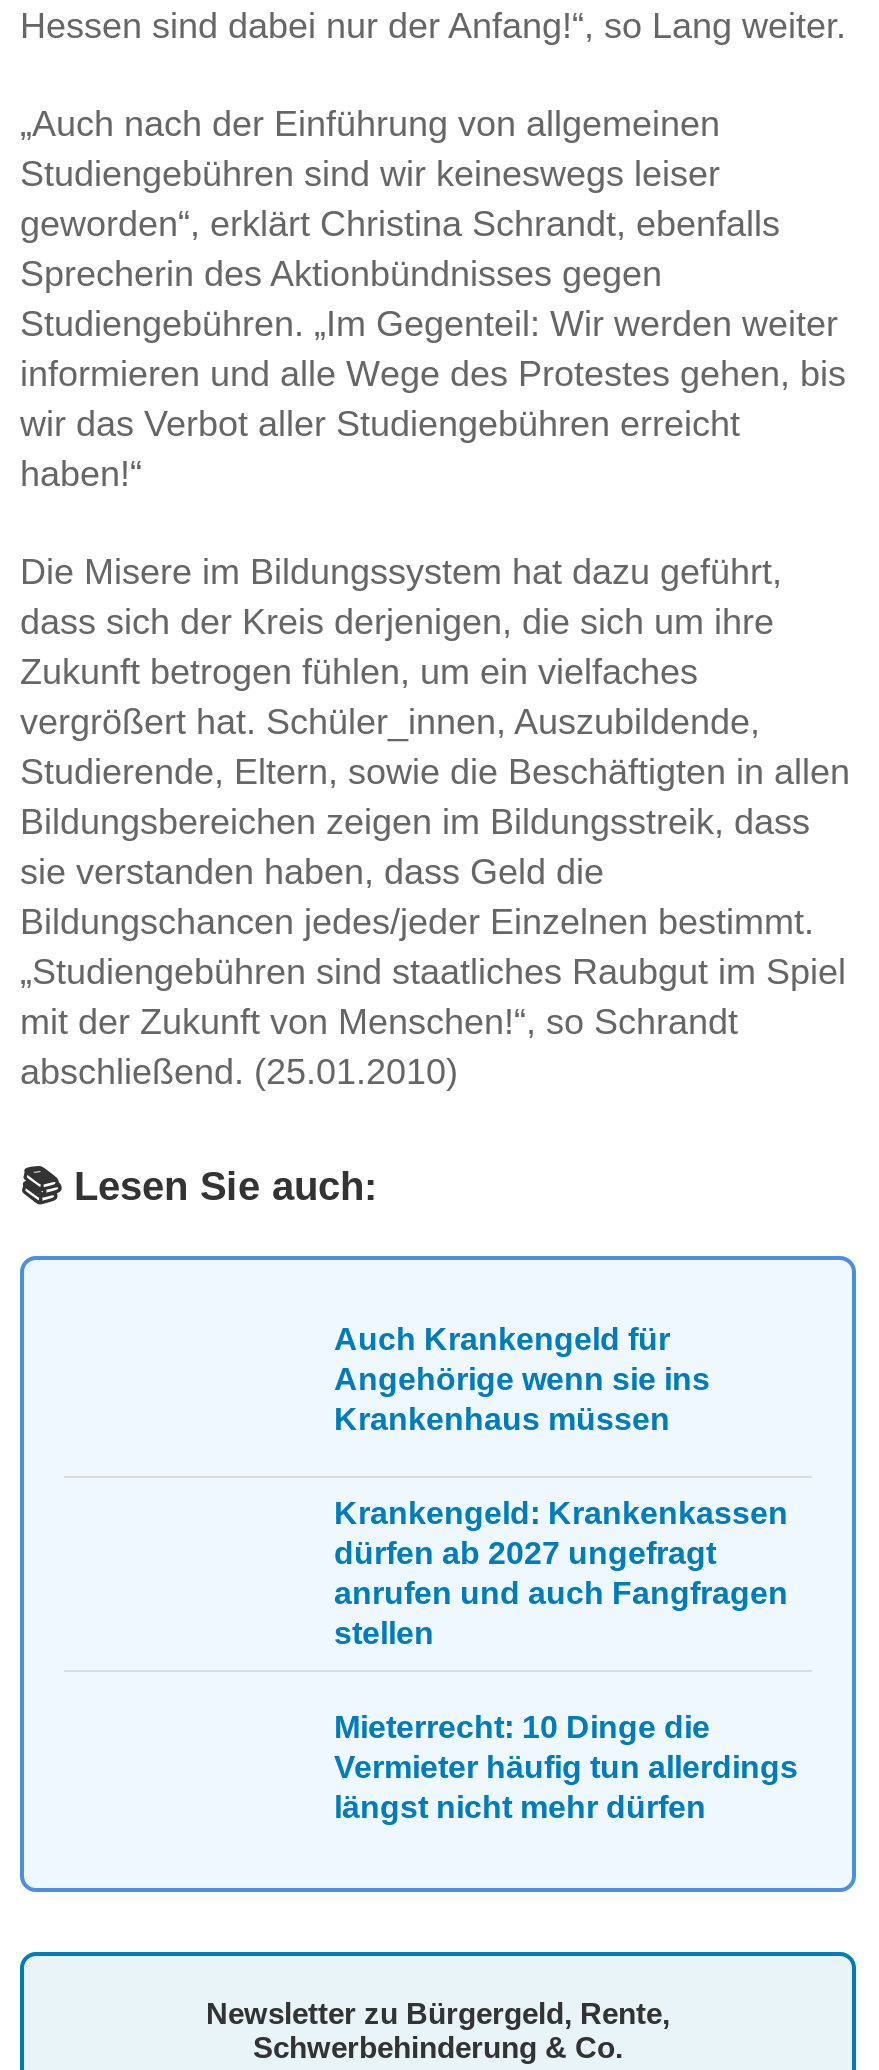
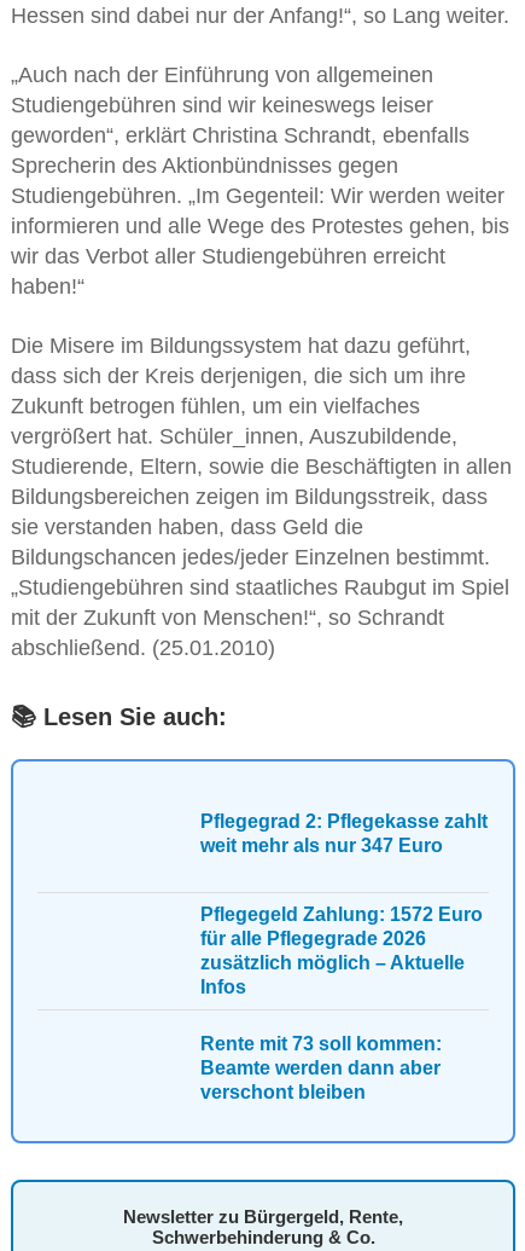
[334,1322,710,1436] Auch Krankengeld für | Angehörige wenn sie ins | Krankenhaus müssen -> [200,811,488,856] Pflegegrad 2: Pflegekasse zahlt | weit mehr als nur 347 Euro
[334,1496,788,1650] Krankengeld: Krankenkassen | dürfen ab 2027 ungefragt | anrufen und auch Fangfragen | stellen -> [200,904,483,997] Pflegegeld Zahlung: 1572 Euro | für alle Pflegegrade 2026 | zusätzlich möglich – Aktuelle | Infos
[334,1710,798,1824] Mieterrecht: 10 Dinge die | Vermieter häufig tun allerdings | längst nicht mehr dürfen -> [200,1033,442,1102] Rente mit 73 soll kommen: | Beamte werden dann aber | verschont bleiben

